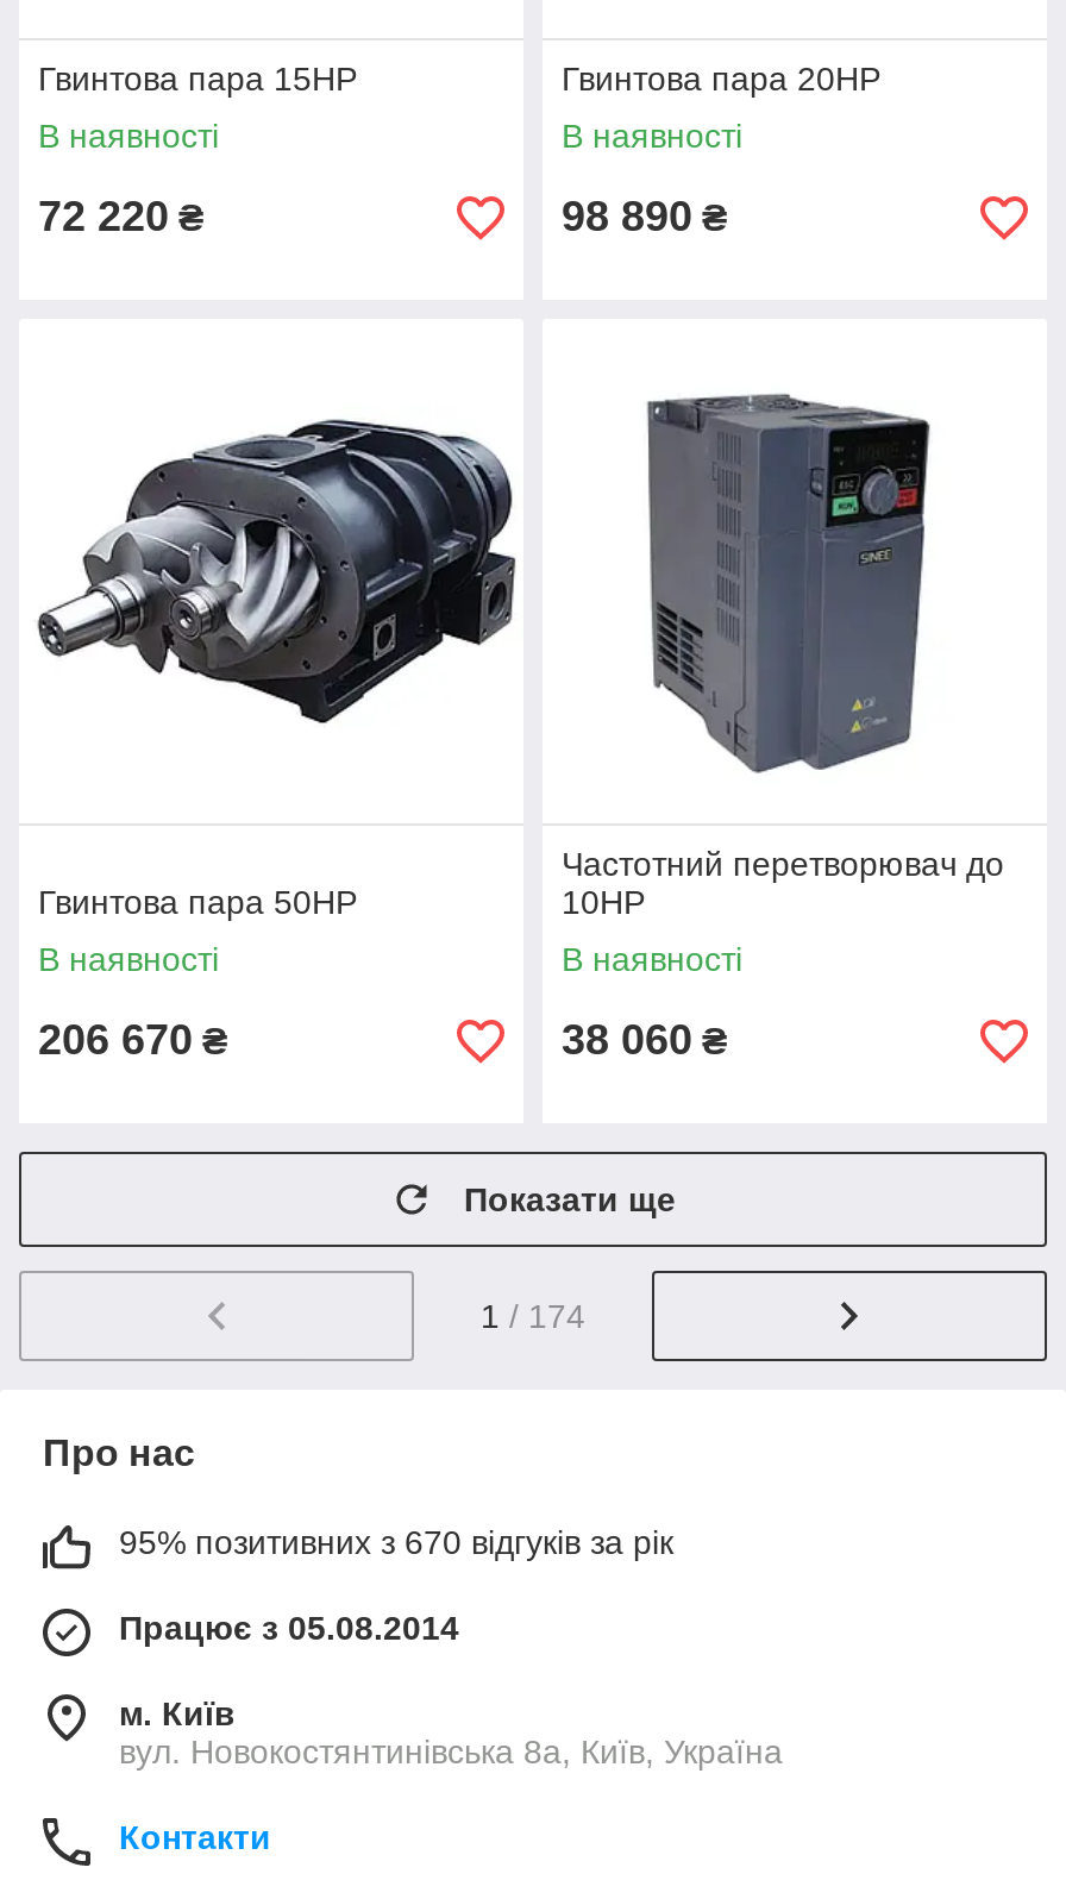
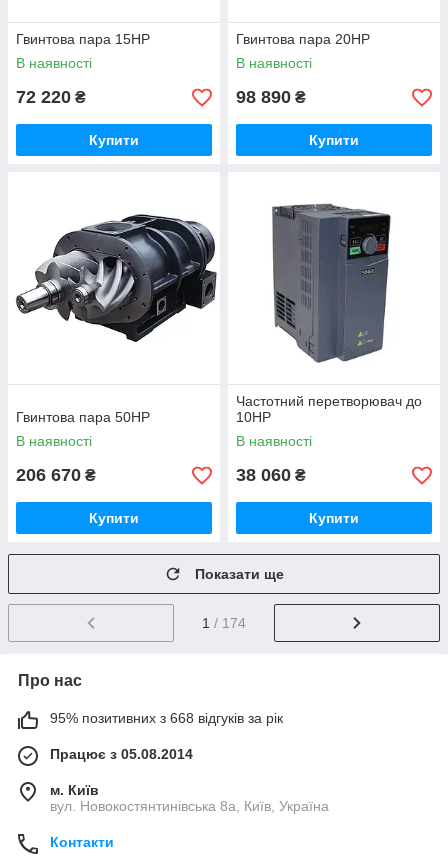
none -> [89,132,139,148] Купити
none -> [309,132,359,148] Купити
none -> [89,510,139,526] Купити
none -> [309,510,359,526] Купити
[119,1523,673,1561] 95% позитивних з 670 відгуків за рік -> [50,710,283,726] 95% позитивних з 668 відгуків за рік

